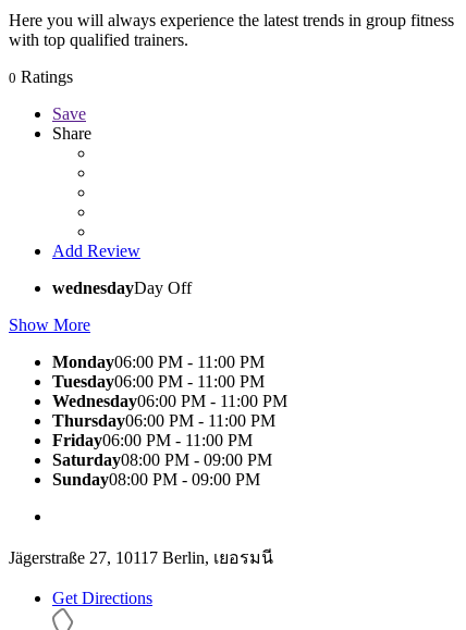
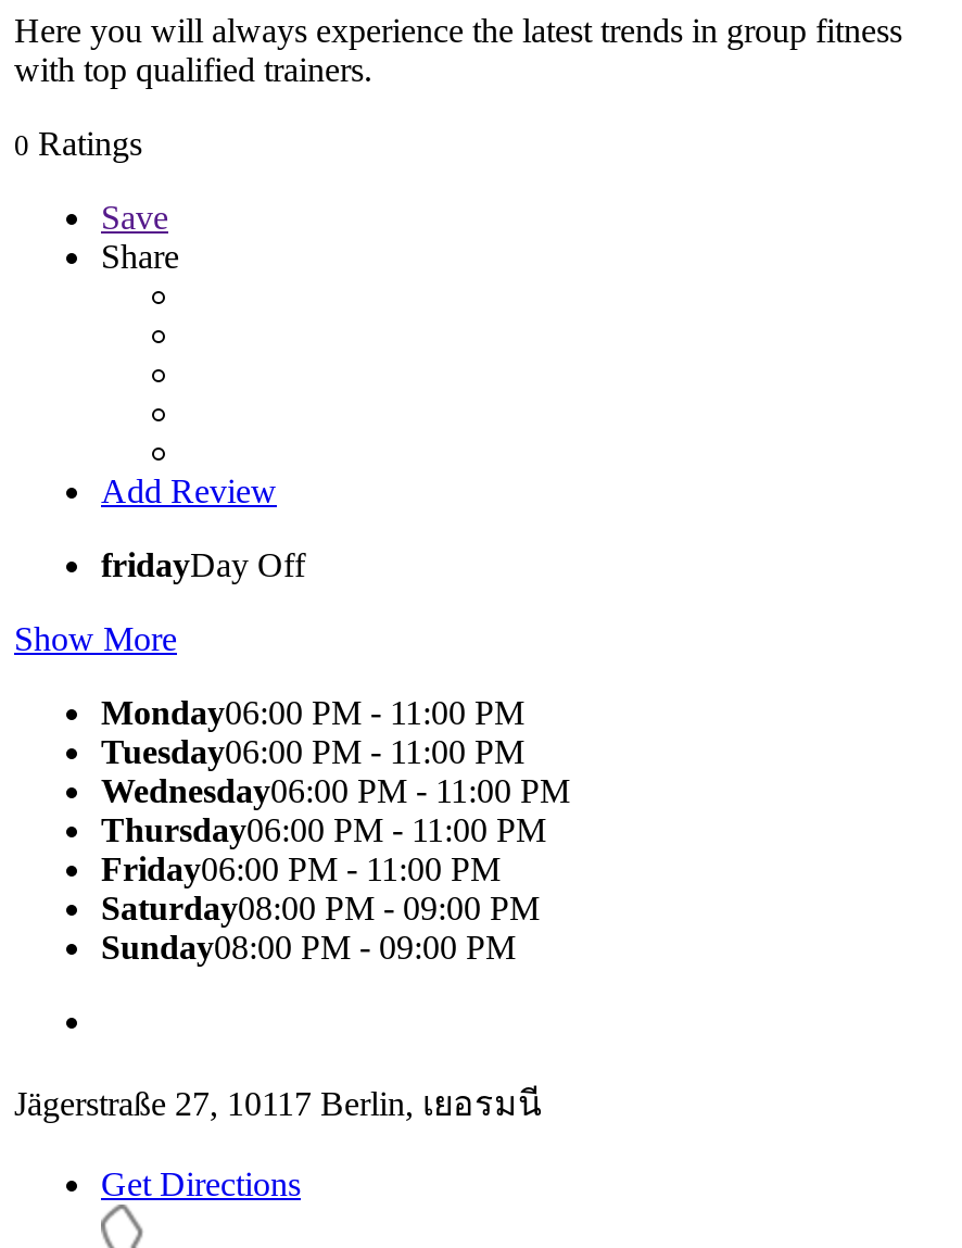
[52,278,192,297] wednesdayDay Off -> [101,546,305,583] fridayDay Off

